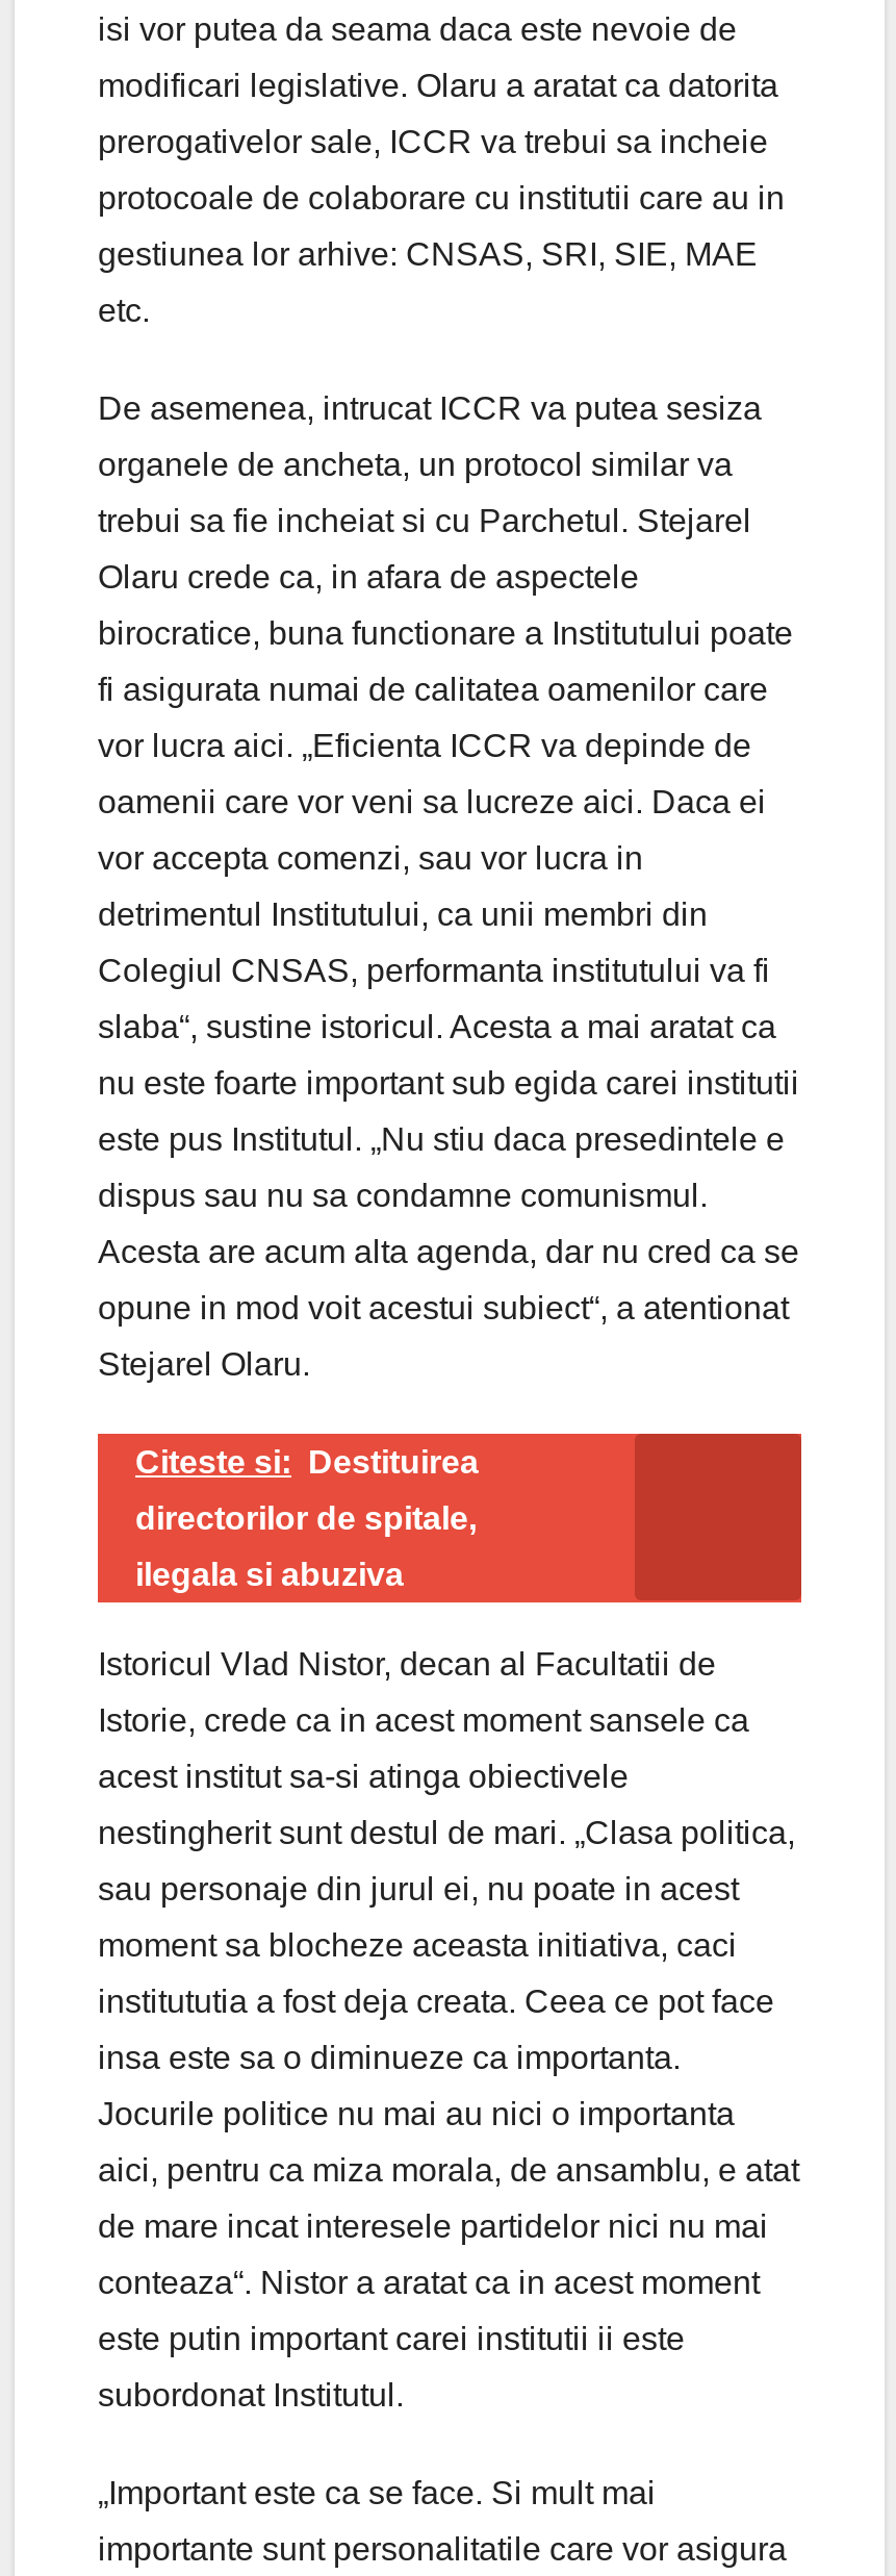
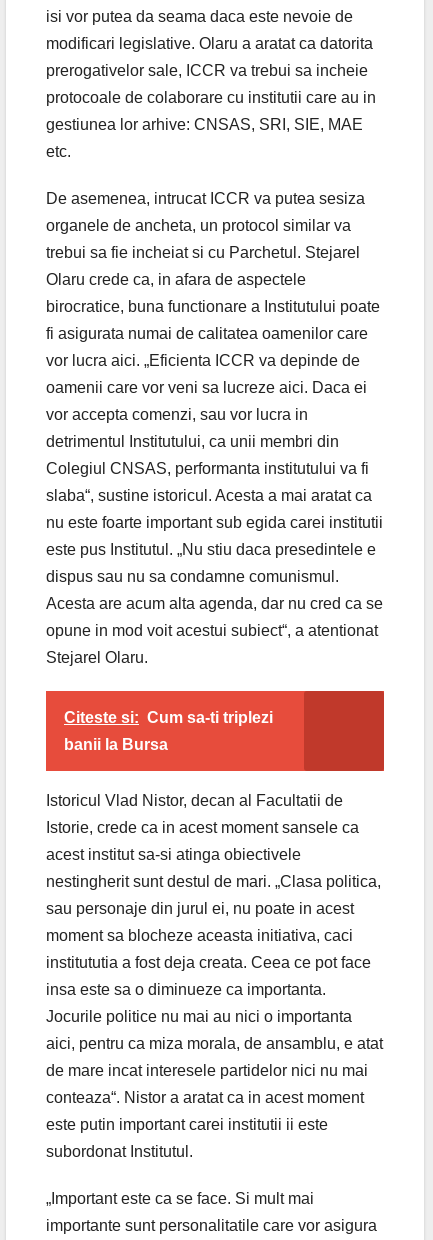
[135,1444,479,1592] Citeste si: Destituirea | directorilor de spitale, | ilegala si abuziva -> [64,709,273,753] Citeste si: Cum sa-ti triplezi | banii la Bursa

